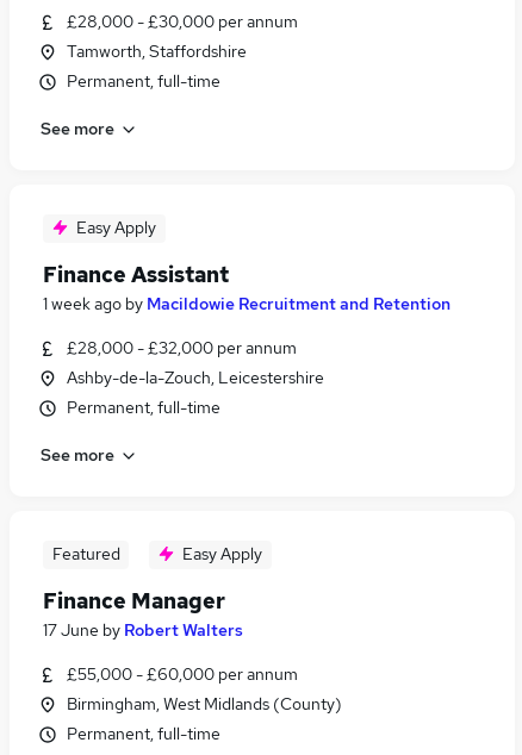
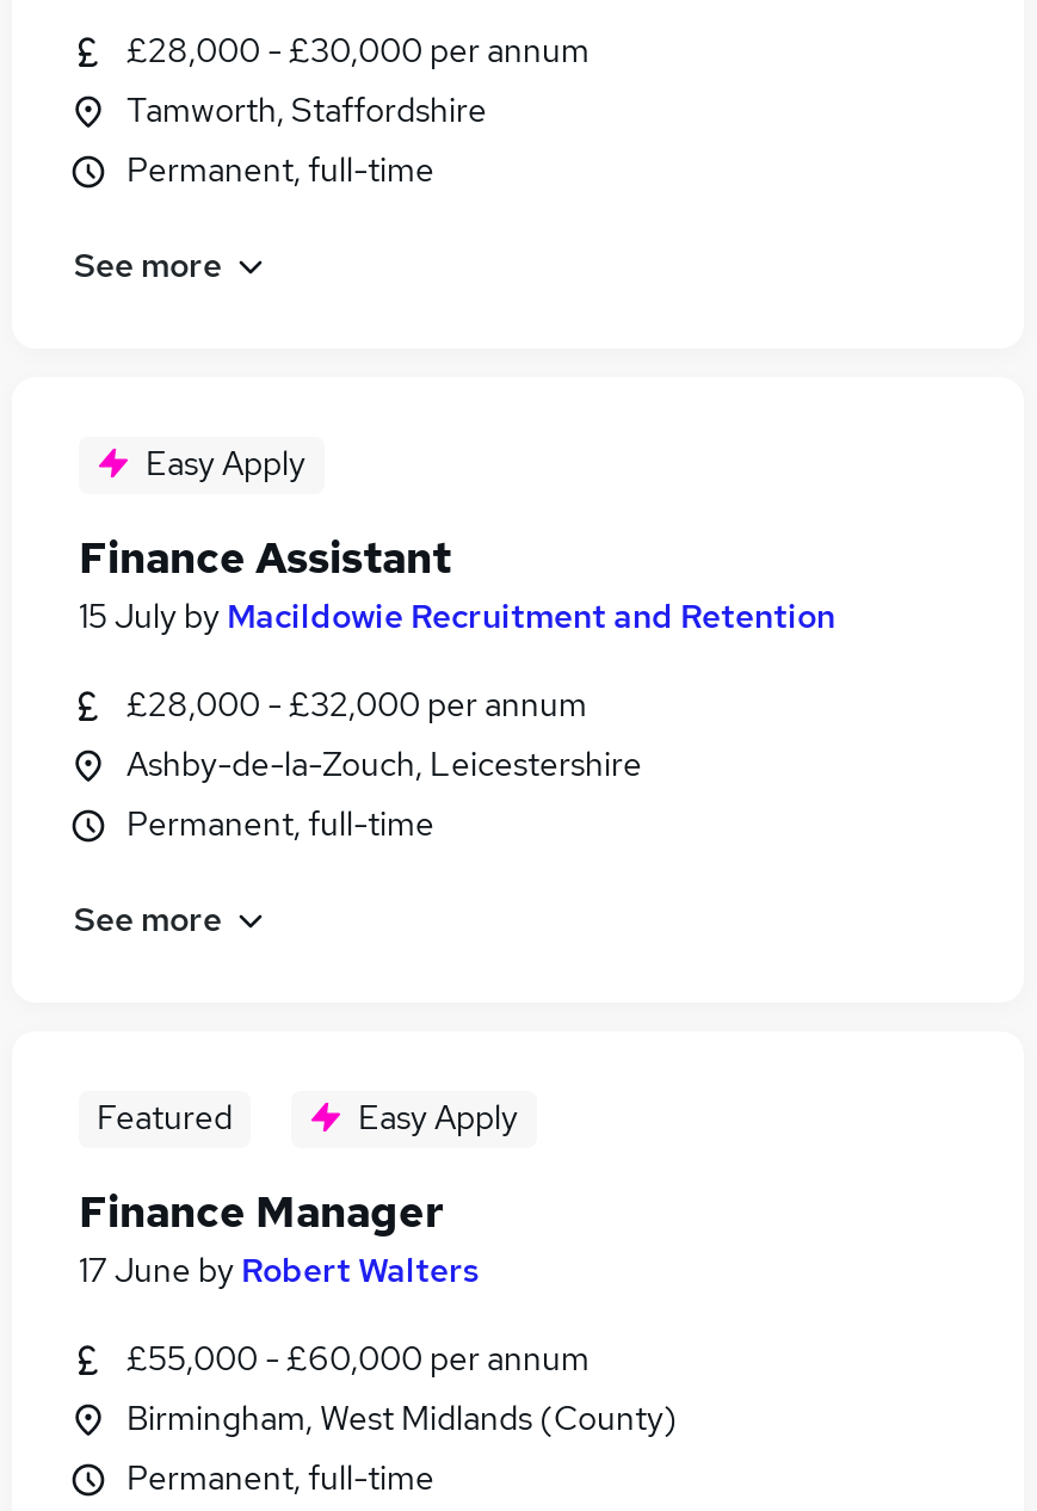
[43,293,450,314] 1 week ago by Macildowie Recruitment and Retention -> [79,594,835,637] 15 July by Macildowie Recruitment and Retention

